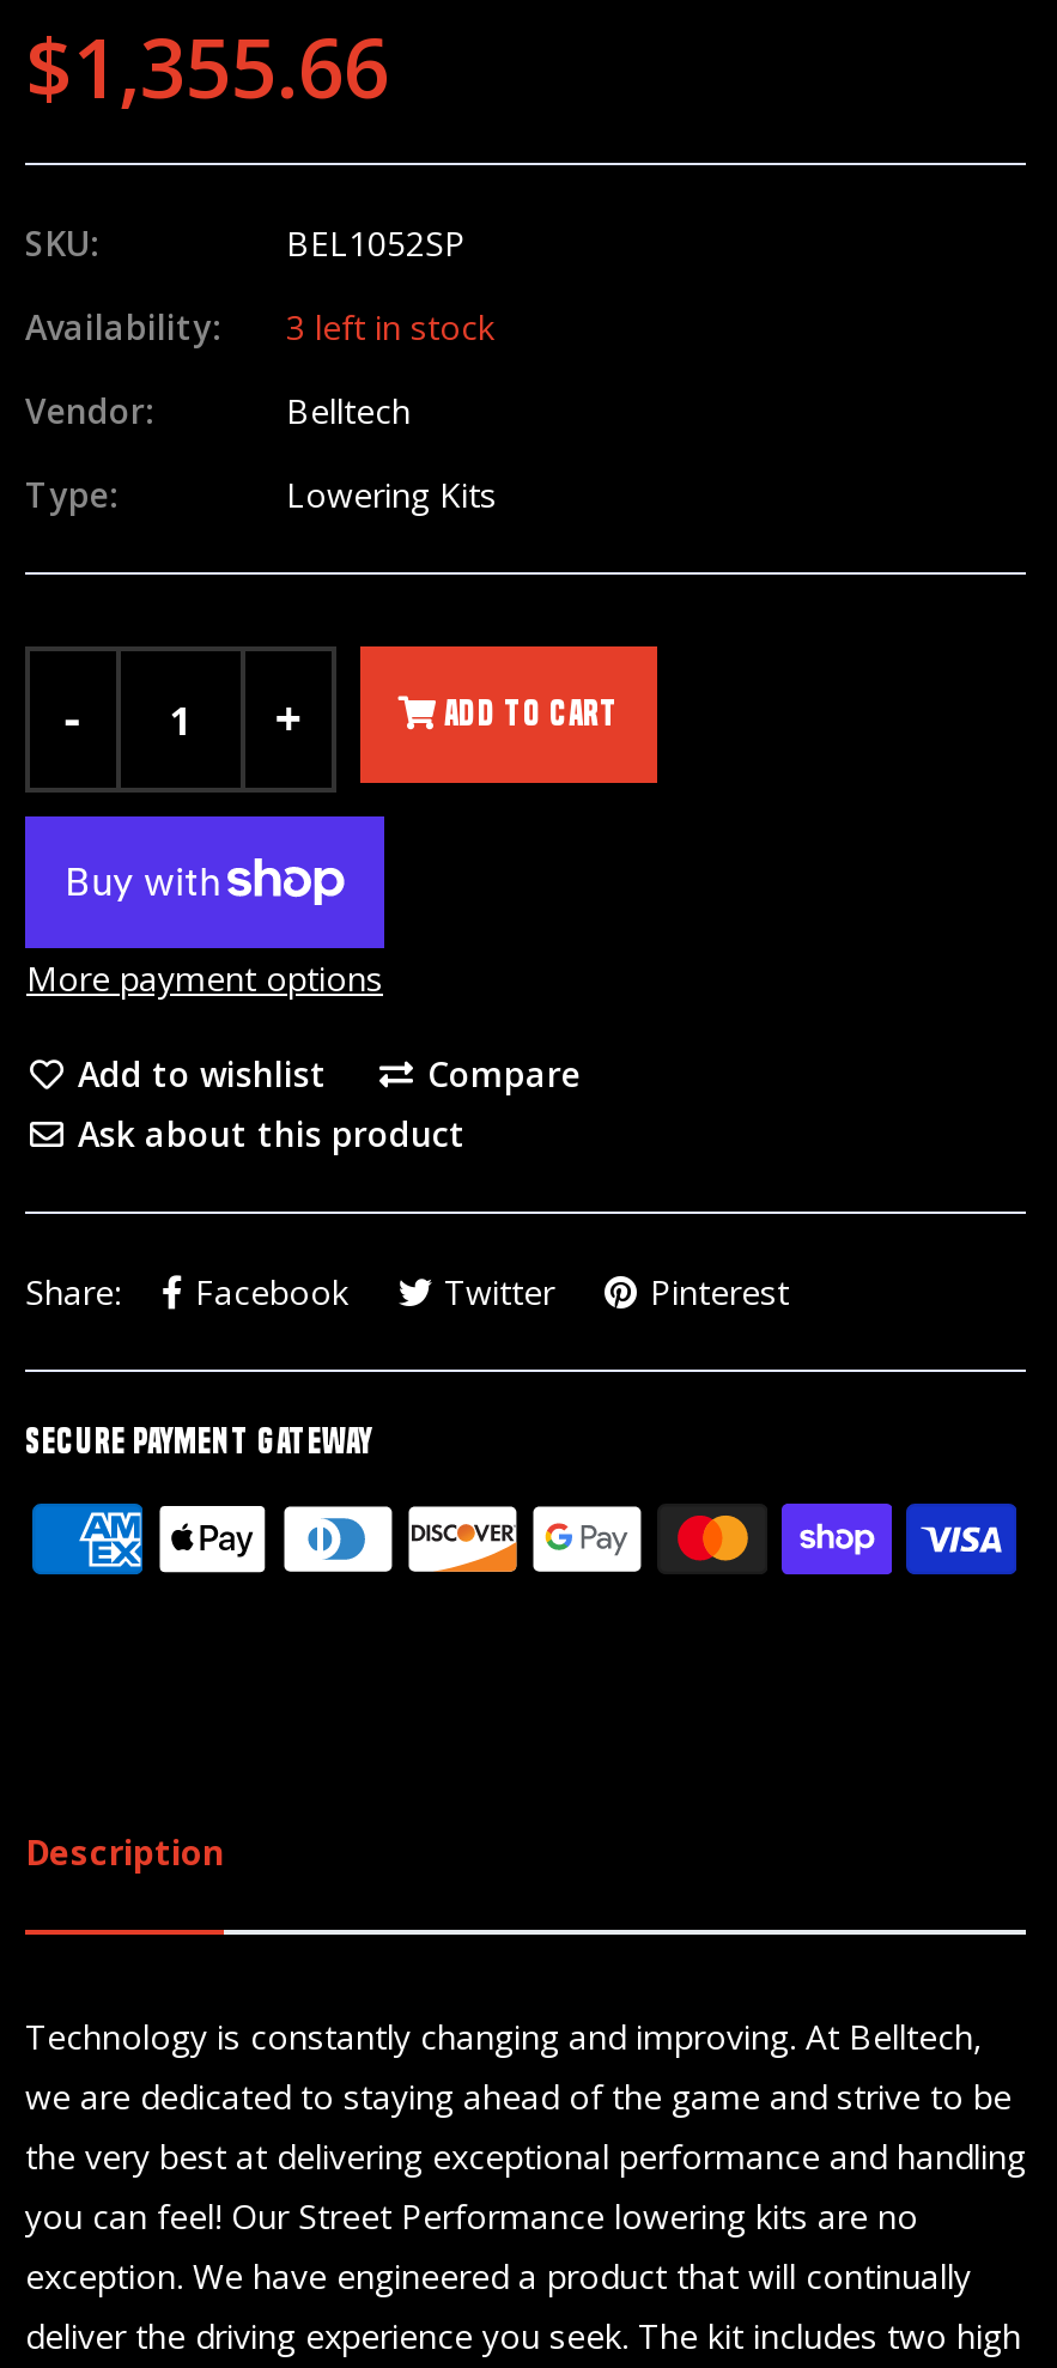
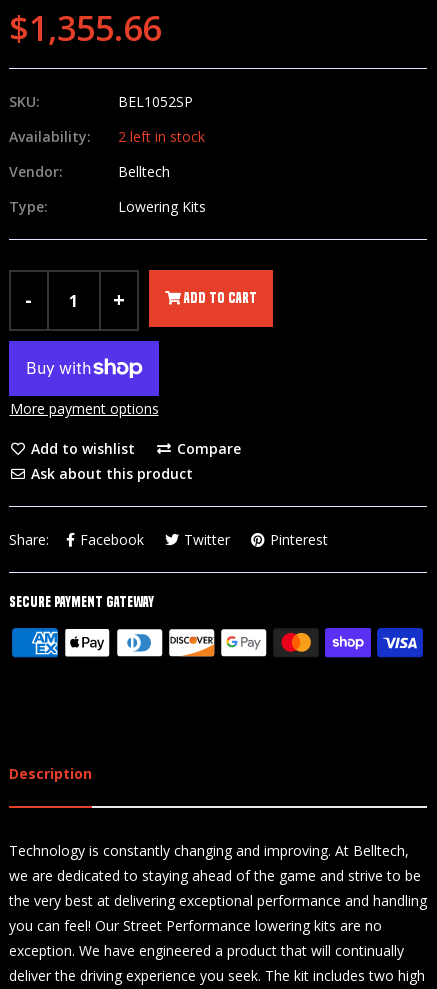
[25,303,494,349] Availability: 3 left in stock -> [9,127,205,146] Availability: 2 left in stock

